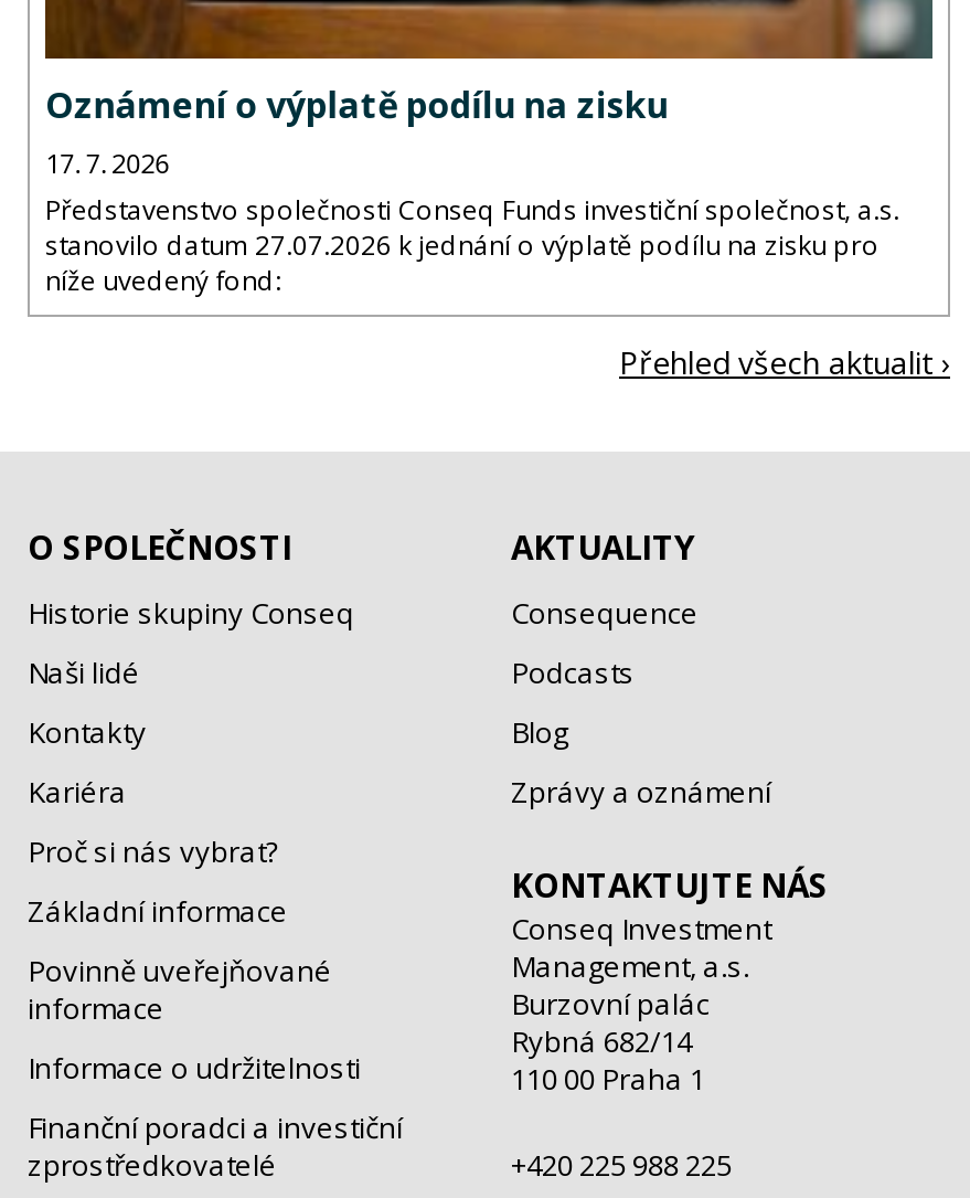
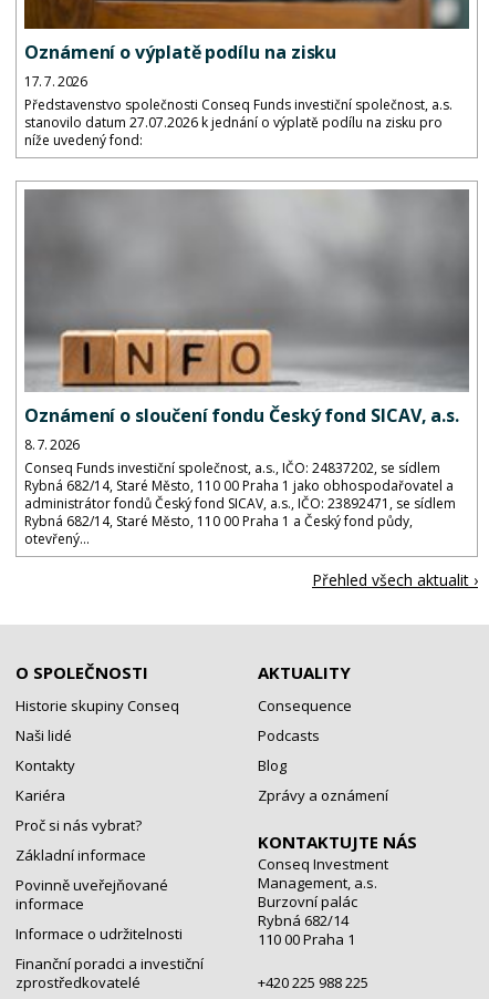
none -> [19,171,469,548] [image] | Oznámení o sloučení fondu Český fond SICAV, a.s. | 8. 7. 2026 | Conseq Funds investiční společnost, a.s., IČO: 24837202, se sídlem | Rybná 682/14, Staré Město, 110 00 Praha 1 jako obhospodařovatel a | administrátor fondů Český fond SICAV, a.s., IČO: 23892471, se sídlem | Rybná 682/14, Staré Město, 110 00 Praha 1 a Český fond půdy, | otevřený...

